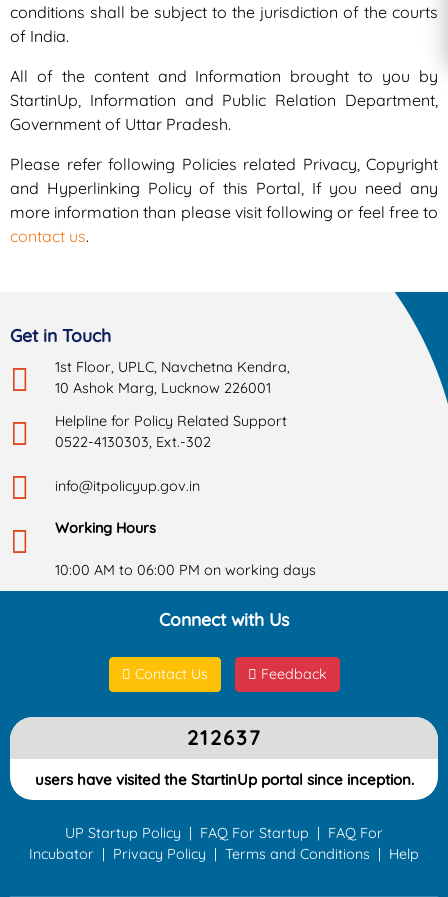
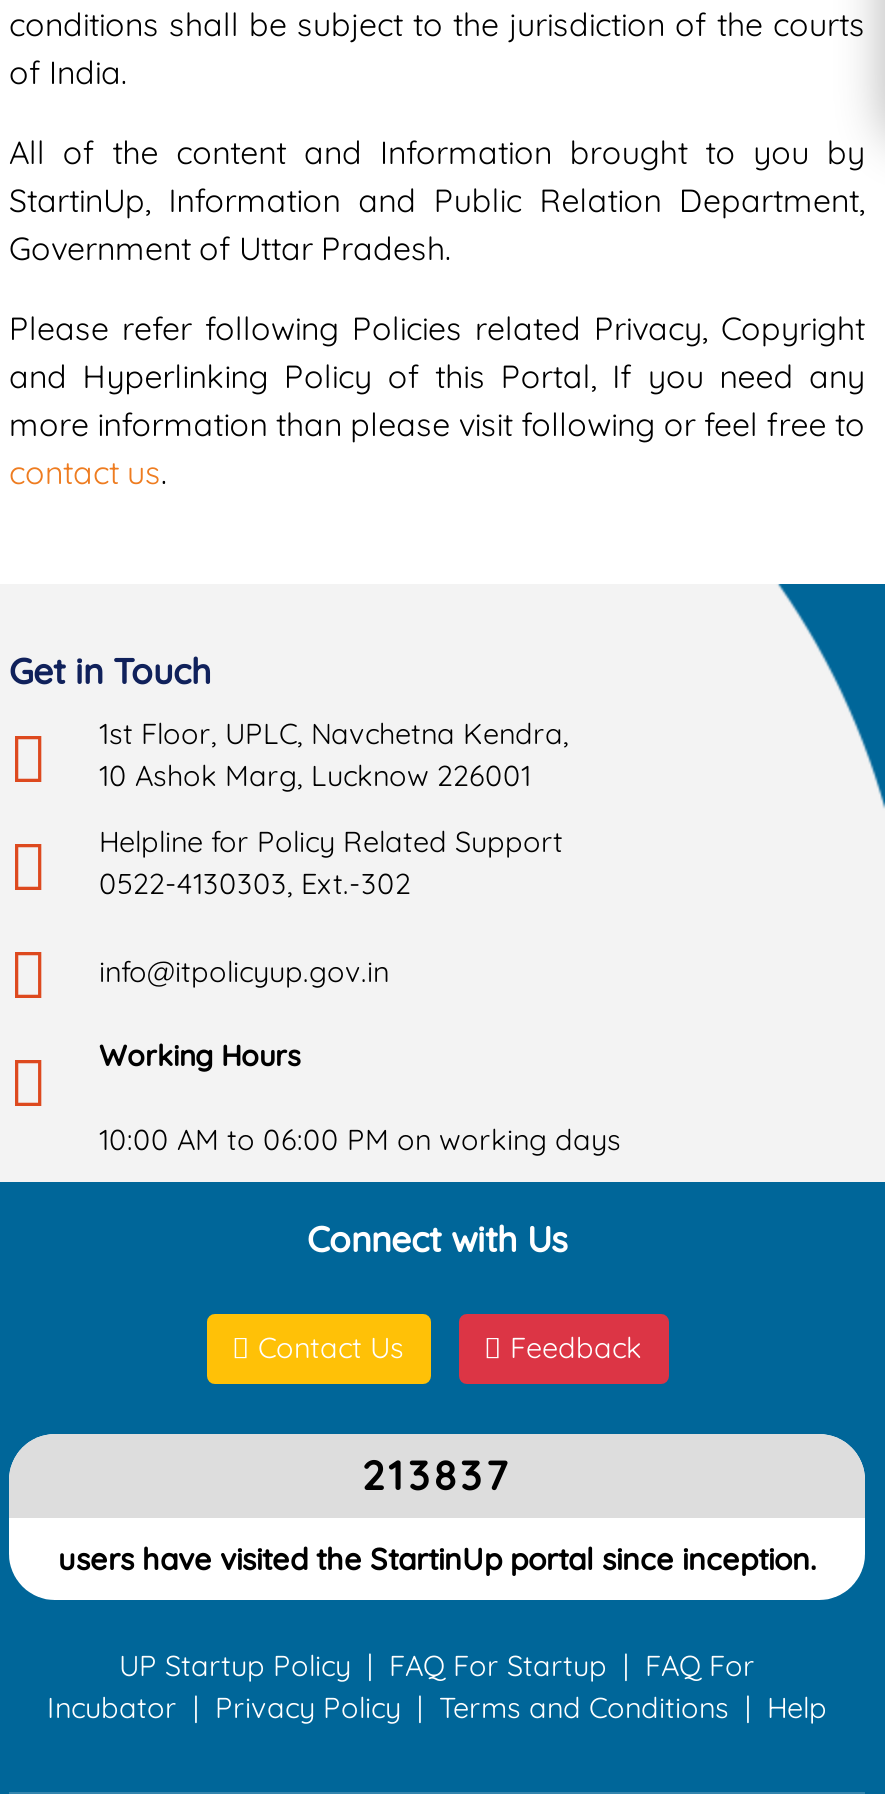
[186,725,261,750] 212637 -> [362,1450,512,1500] 213837

